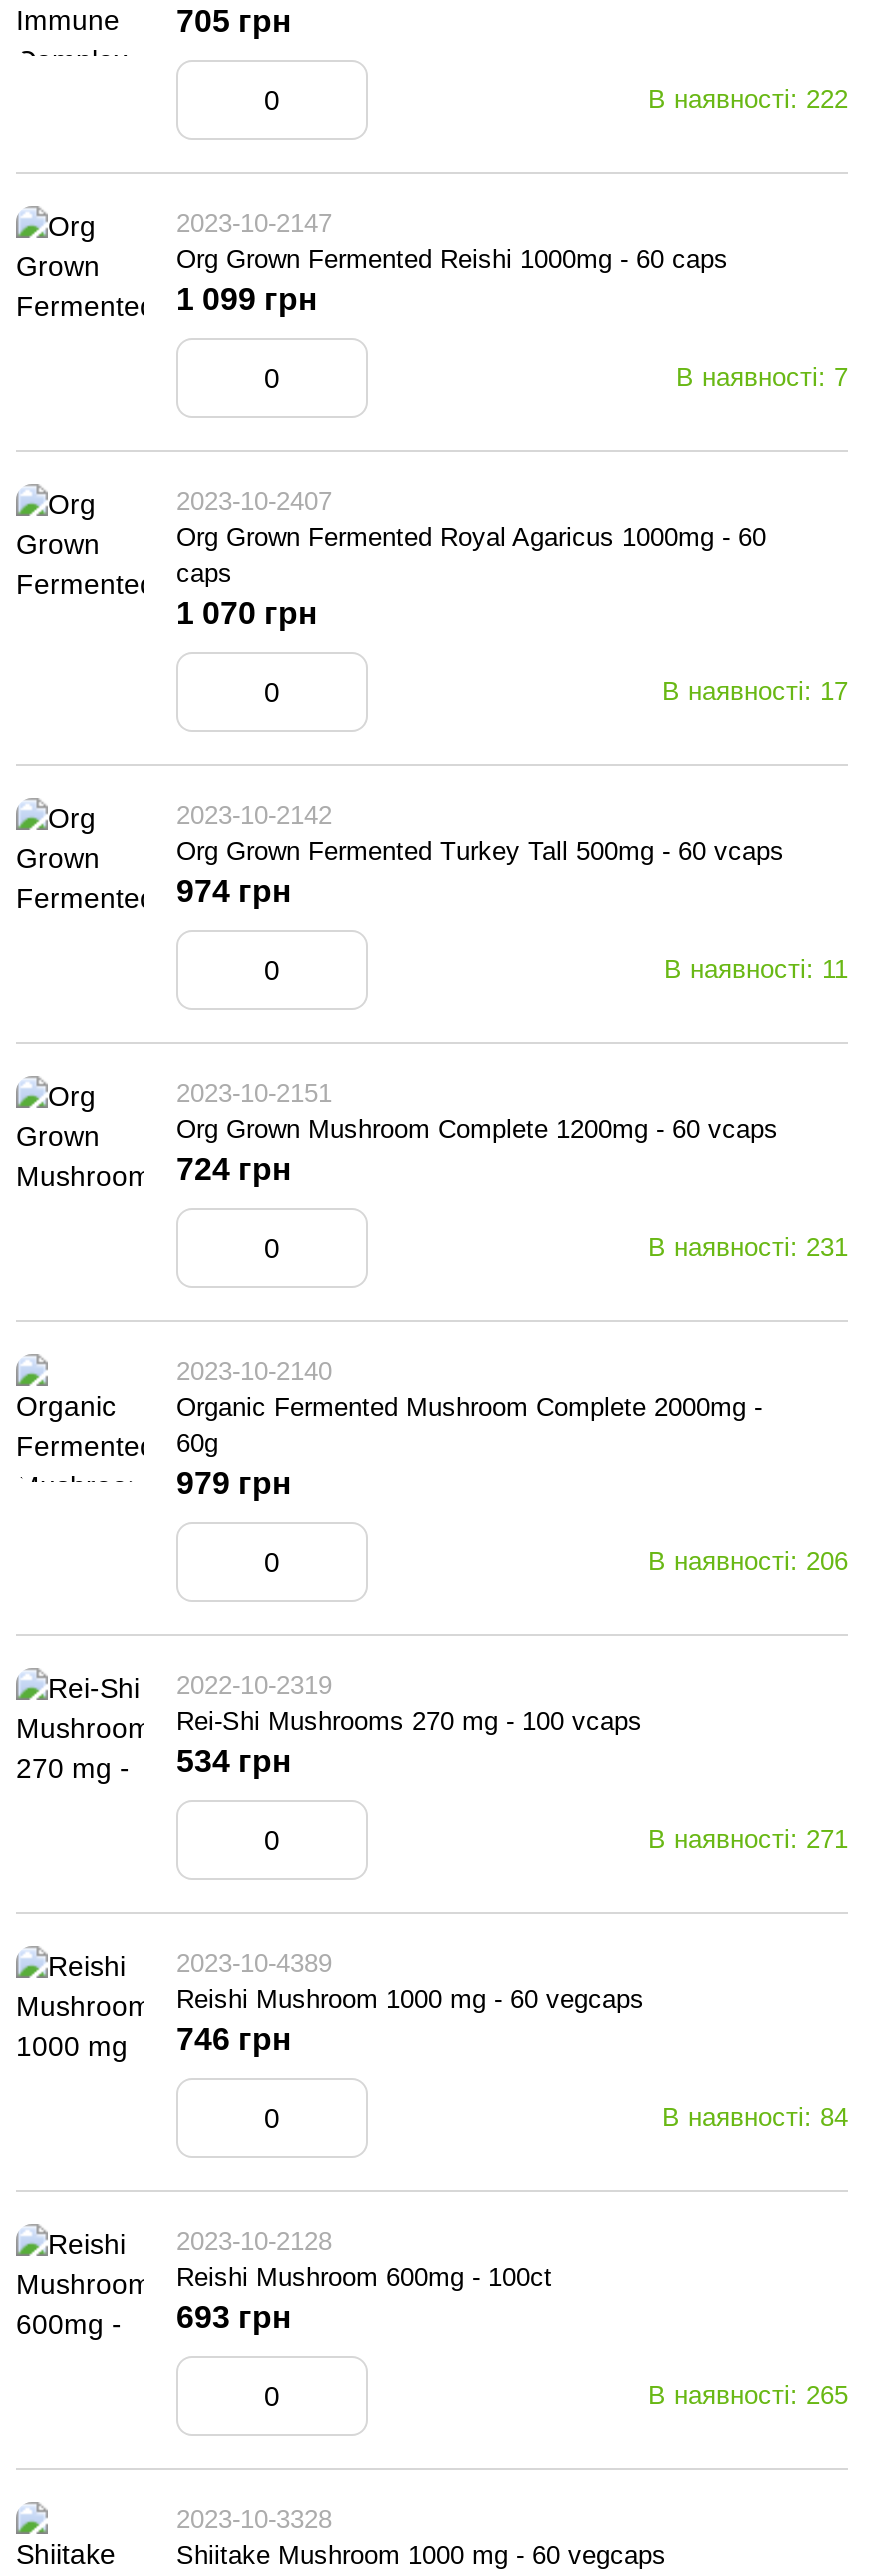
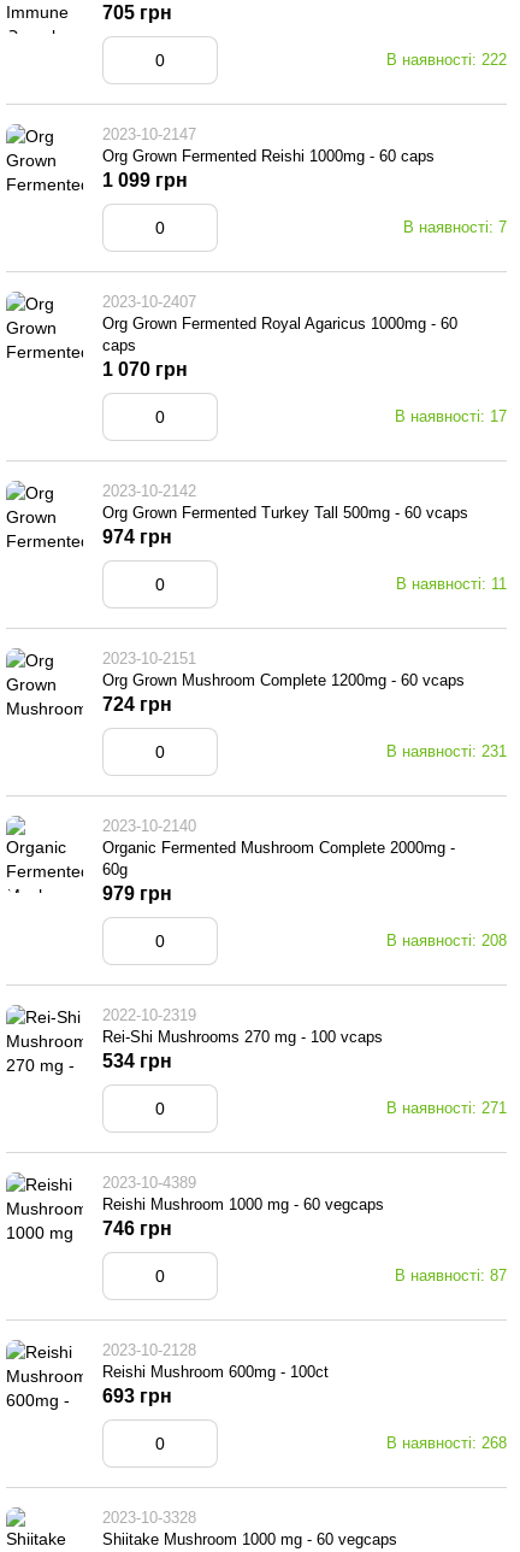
[648,1547,848,1577] В наявності: 206 -> [386,932,507,950] В наявності: 208
[662,2103,848,2133] В наявності: 84 -> [395,1267,507,1285] В наявності: 87
[648,2381,848,2411] В наявності: 265 -> [386,1434,507,1452] В наявності: 268

